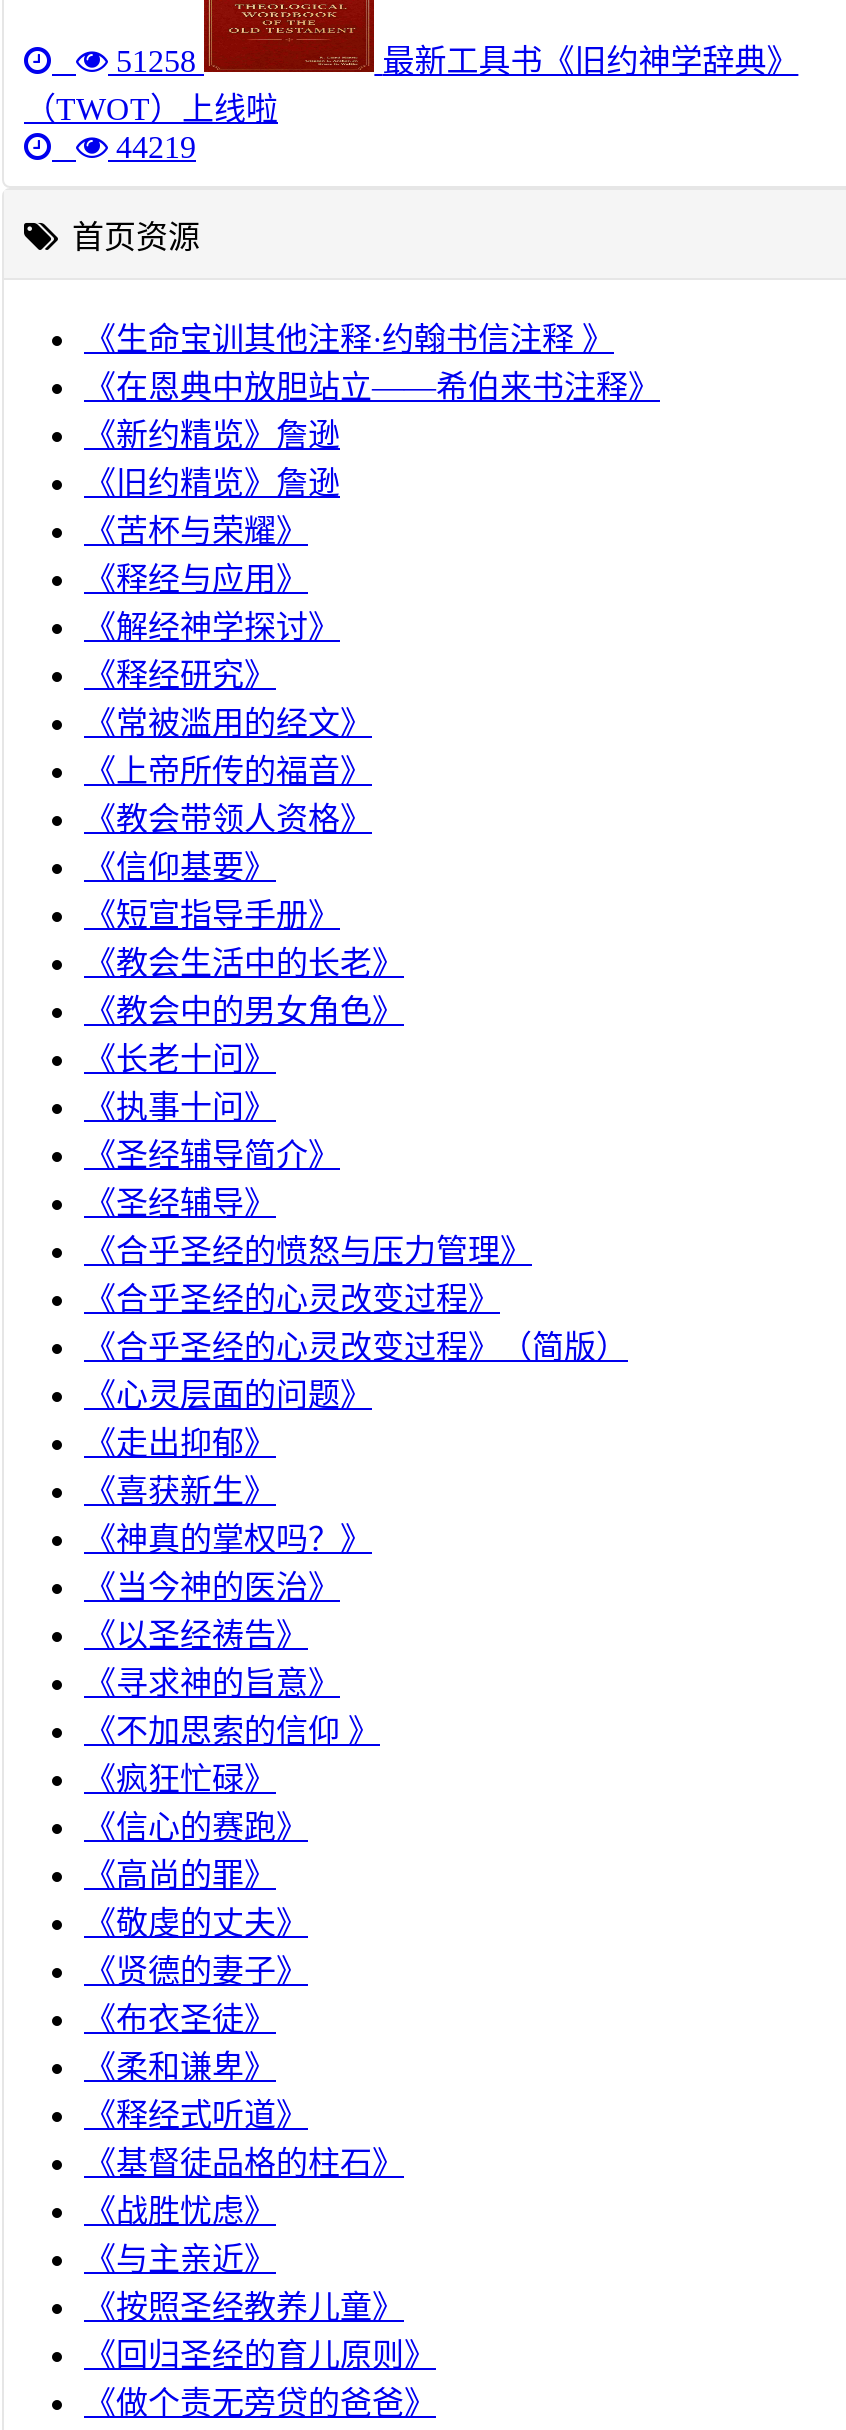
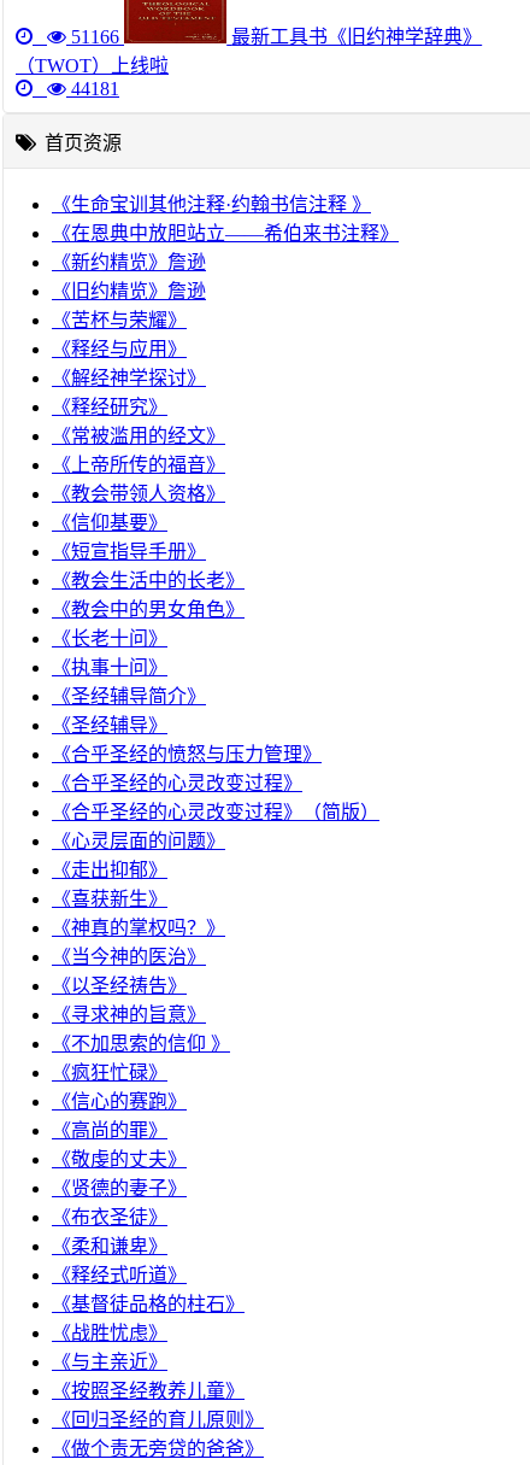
[108,44,196,78] 51258 -> [66,26,119,47] 51166
[108,130,196,164] 44219 -> [66,78,119,99] 44181

